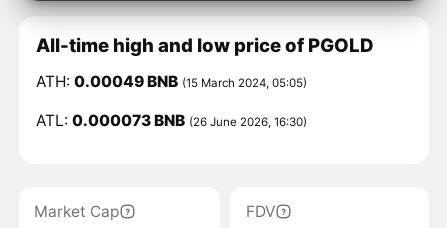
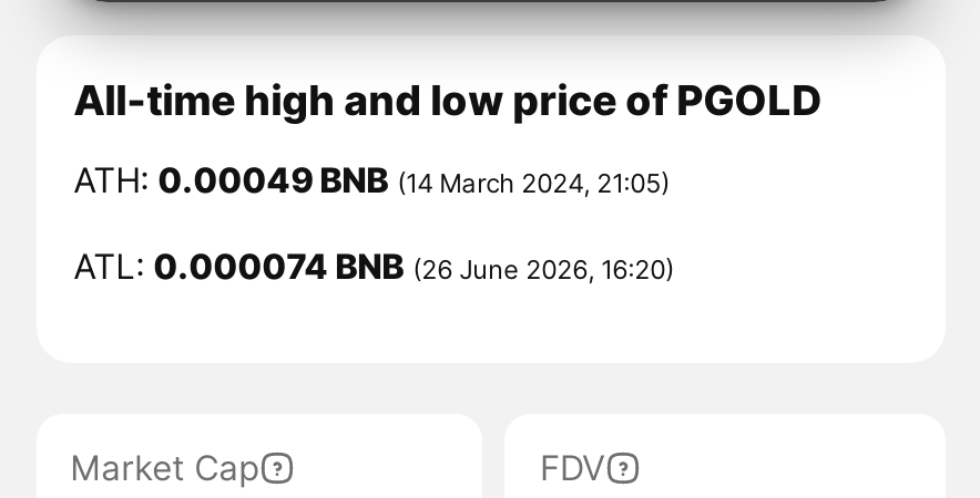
[36,72,307,91] ATH: 0.00049 BNB (15 March 2024, 05:05) -> [73,160,670,202] ATH: 0.00049 BNB (14 March 2024, 21:05)
[36,111,307,130] ATL: 0.000073 BNB (26 June 2026, 16:30) -> [73,245,674,287] ATL: 0.000074 BNB (26 June 2026, 16:20)

